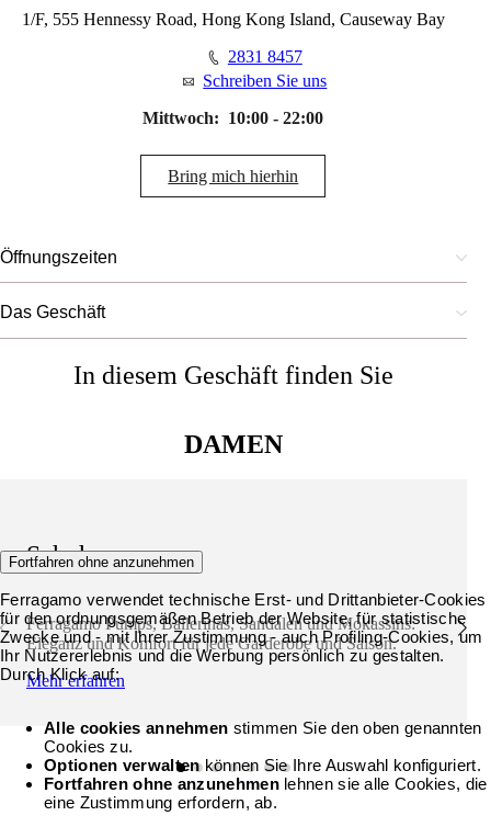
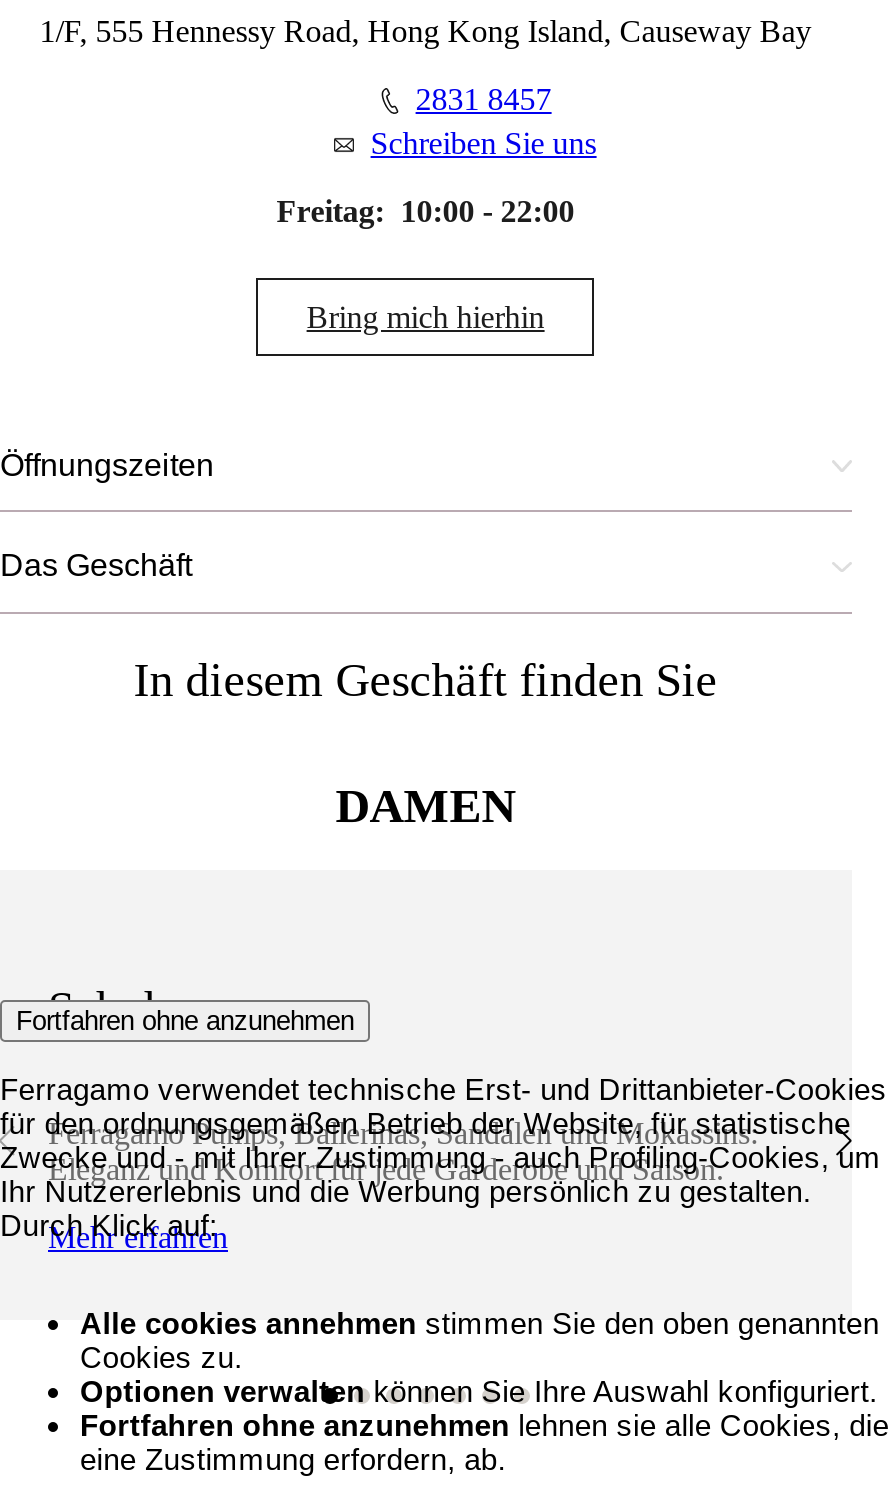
[143,109,324,127] Mittwoch: 10:00 - 22:00 -> [277,194,575,228] Freitag: 10:00 - 22:00

